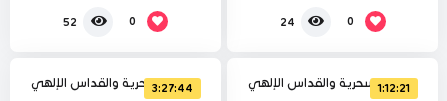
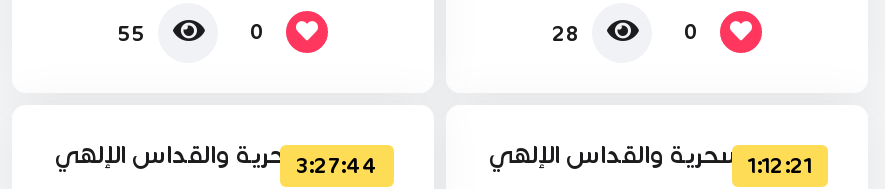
[63,16,77,29] 52 -> [118,21,146,47] 55
[279,16,294,29] 24 -> [552,21,580,47] 28

